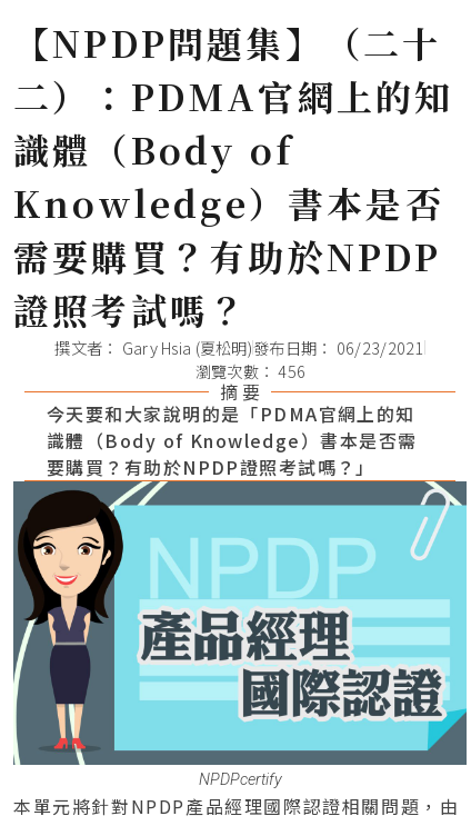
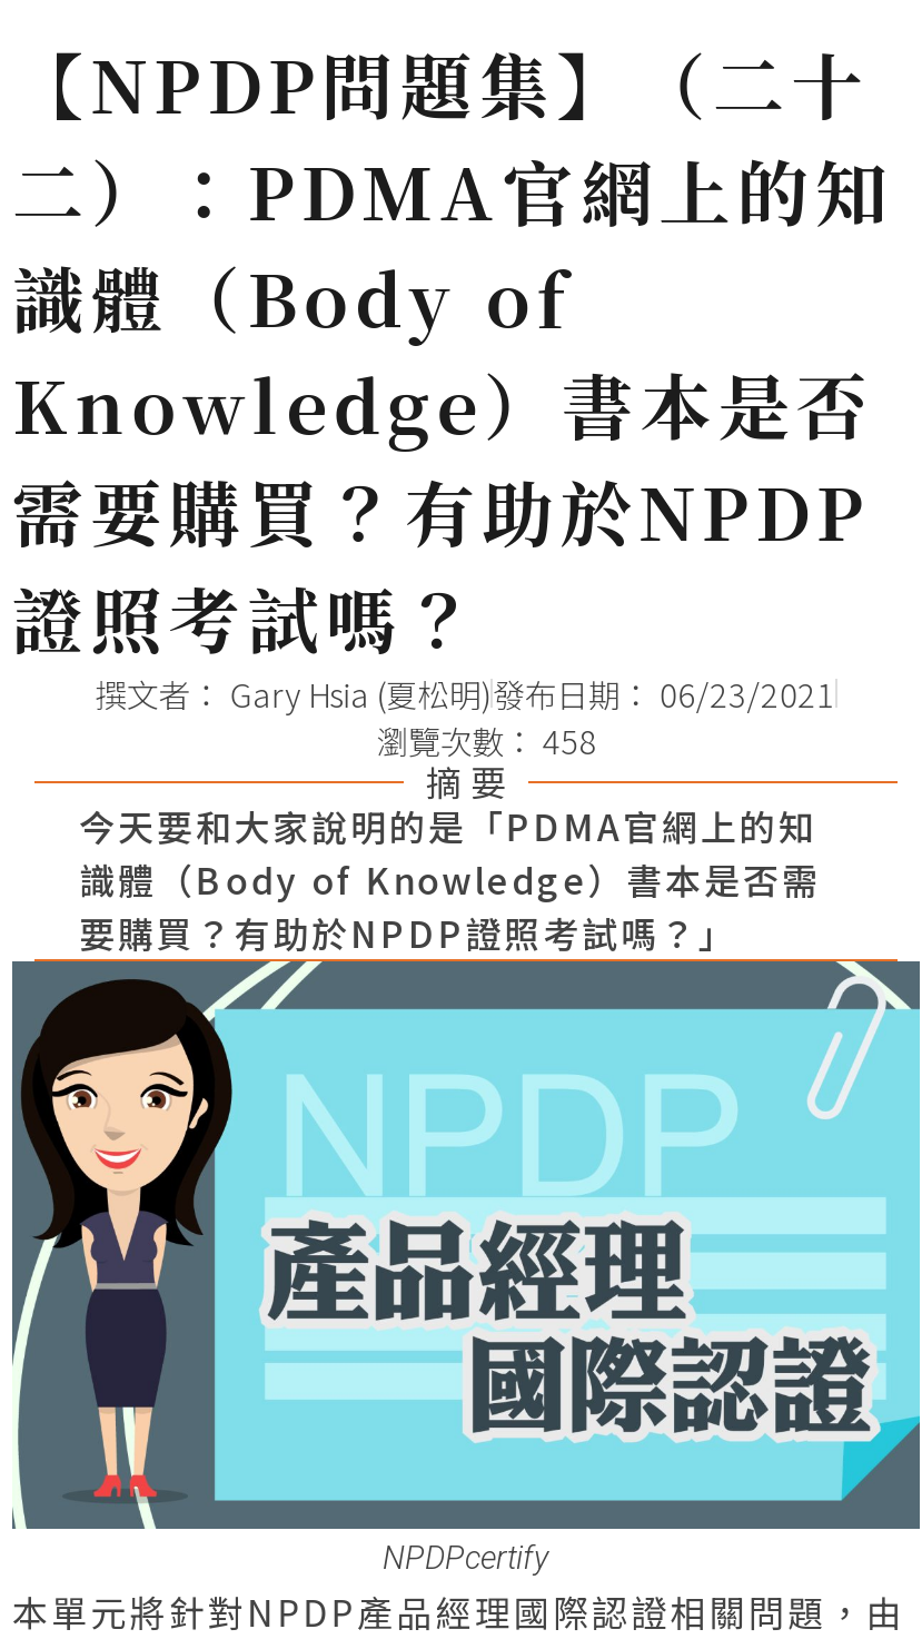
[195,359,306,382] 瀏覽次數： 456 -> [376,717,598,763] 瀏覽次數： 458

